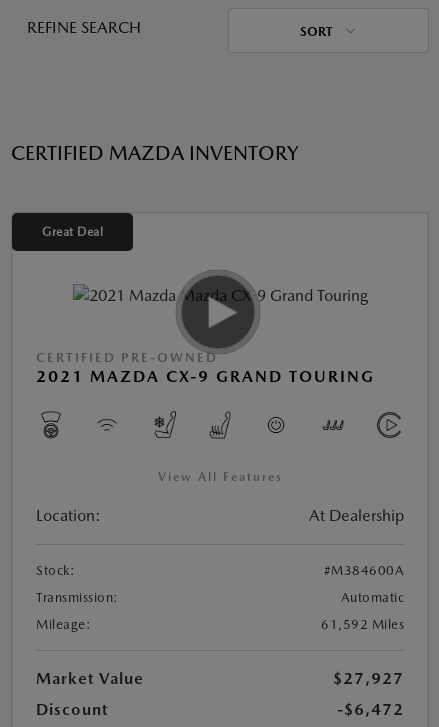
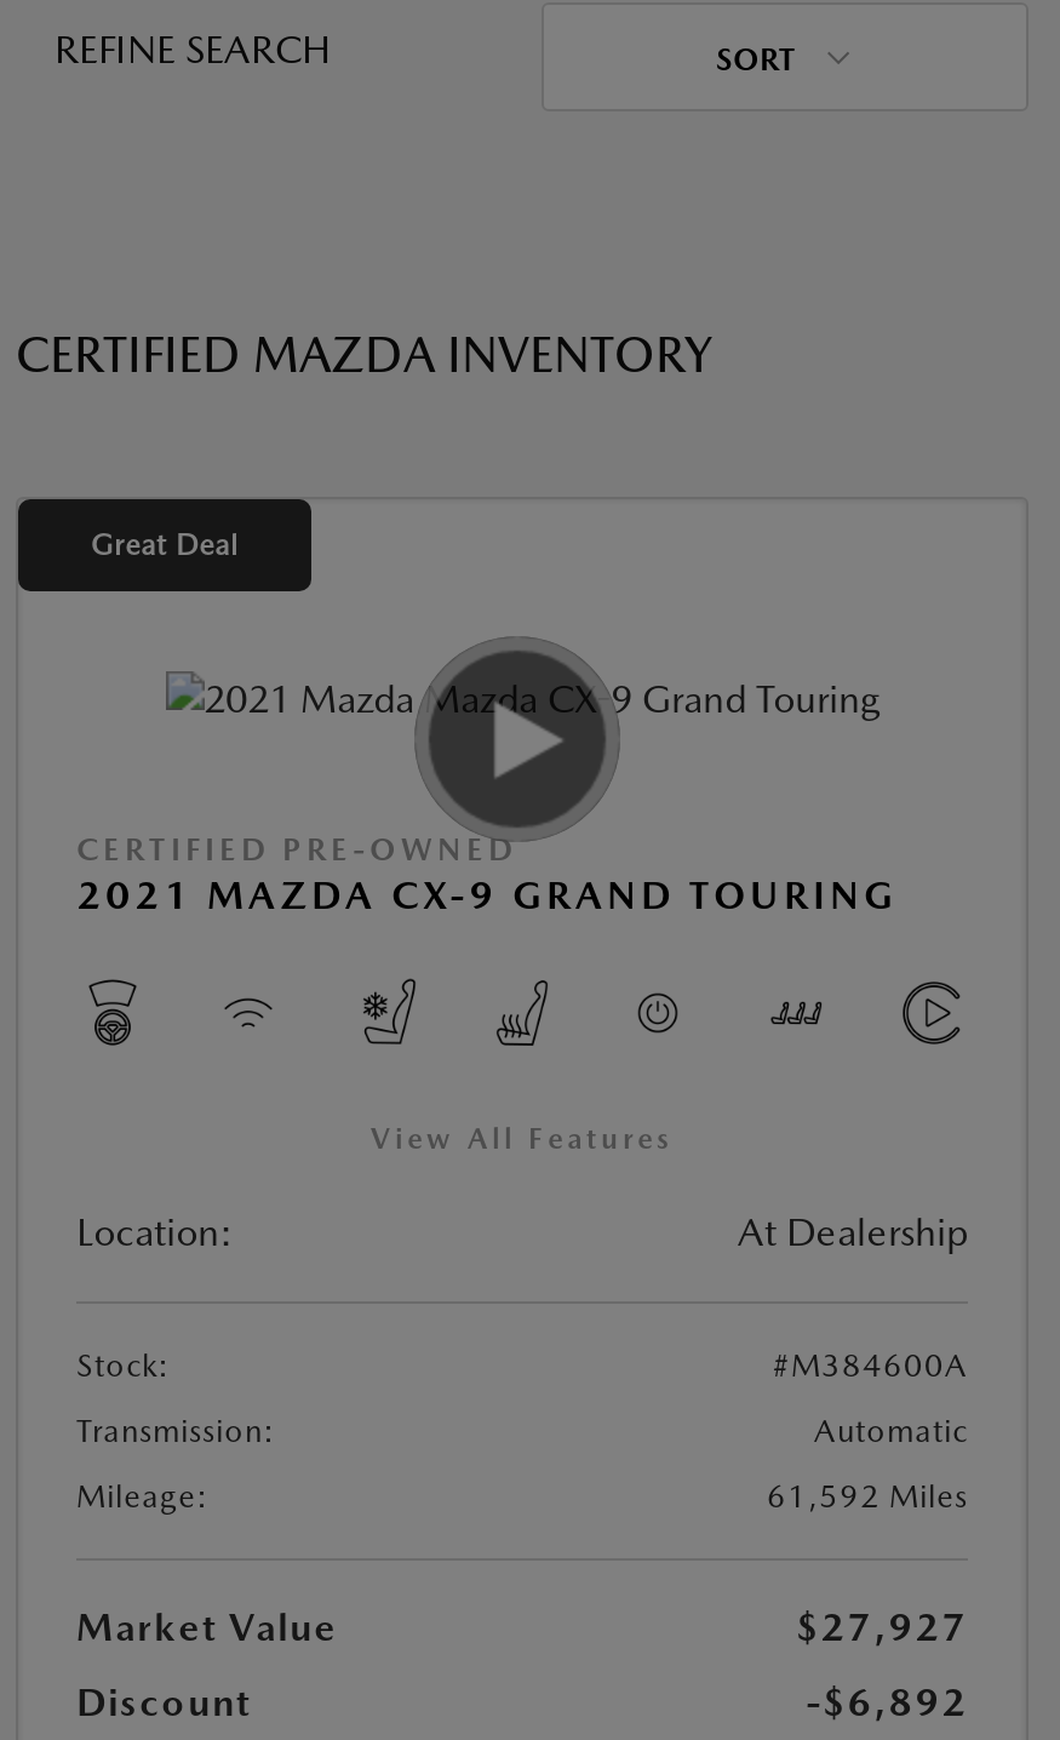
[337,700,404,719] -$6,472 -> [806,1680,968,1726] -$6,892

